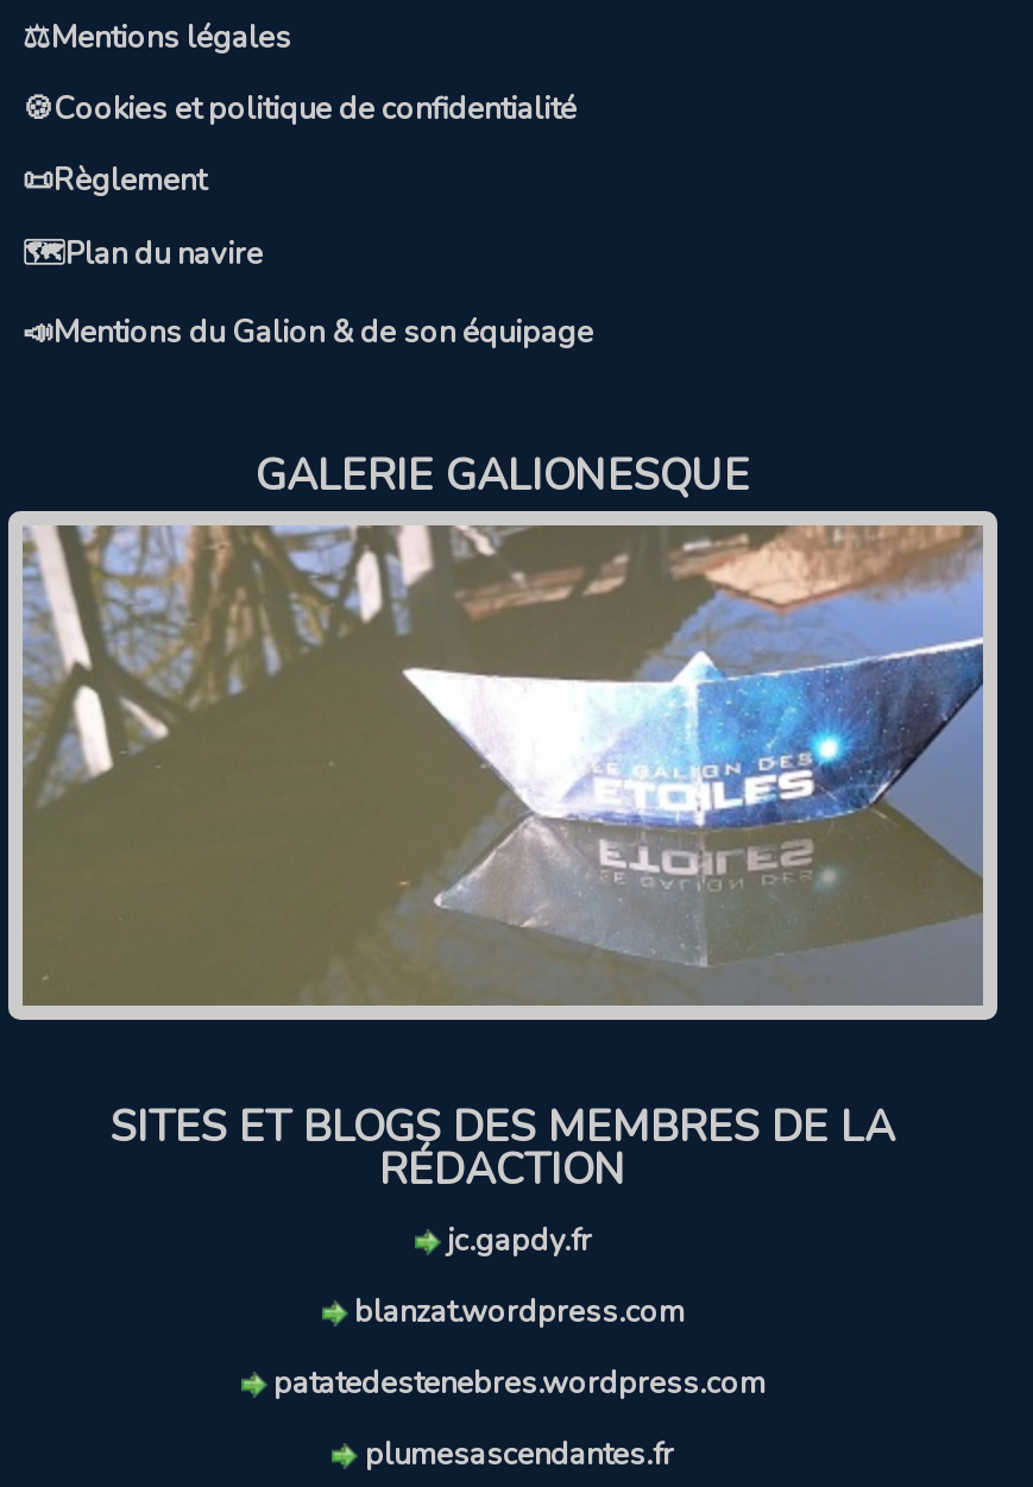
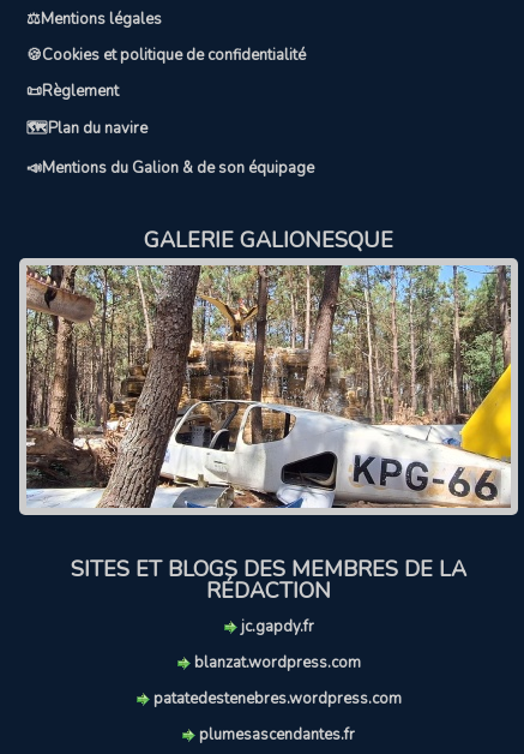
[20,523,985,1008] [image] -> [26,264,512,508] [image]

